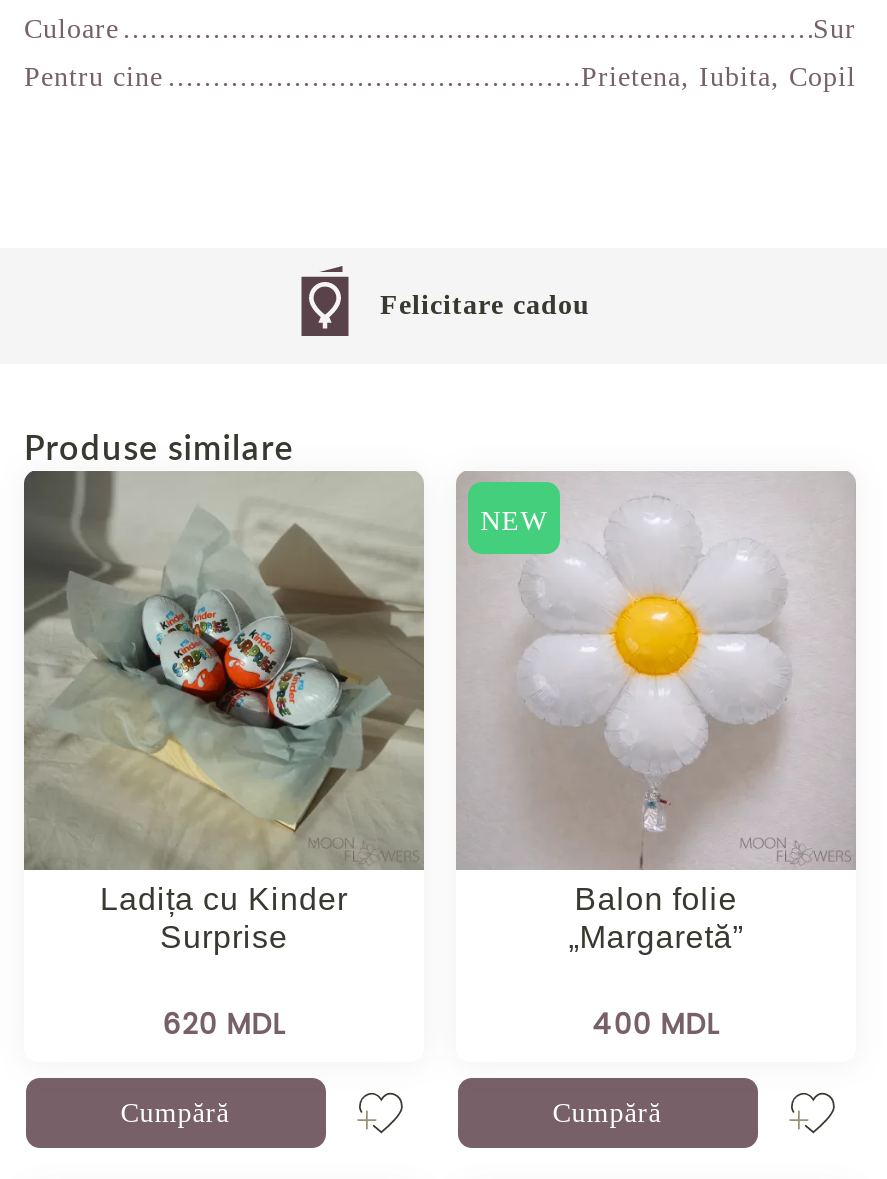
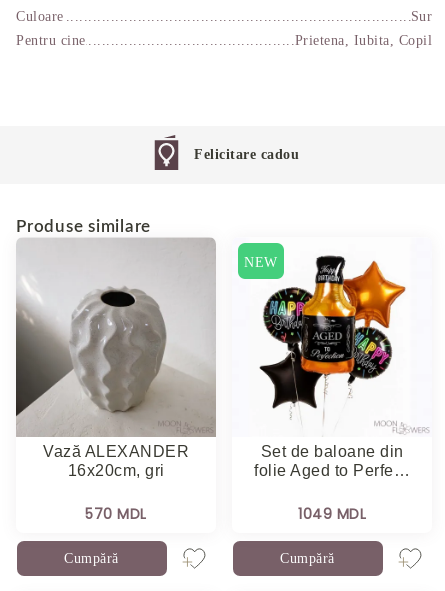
[22,472,424,954] [image] | Ladița cu Kinder | Surprise -> [16,238,215,479] [image] | Vază ALEXANDER | 16x20cm, gri
[454,470,858,954] [image] | Balon folie | „Margaretă” -> [233,238,431,479] [image] | Set de baloane din | folie Aged to Perfe…
[162,1005,286,1045] 620 MDL -> [85,504,147,524] 570 MDL
[592,1005,720,1045] 400 MDL -> [298,504,366,524] 1049 MDL

